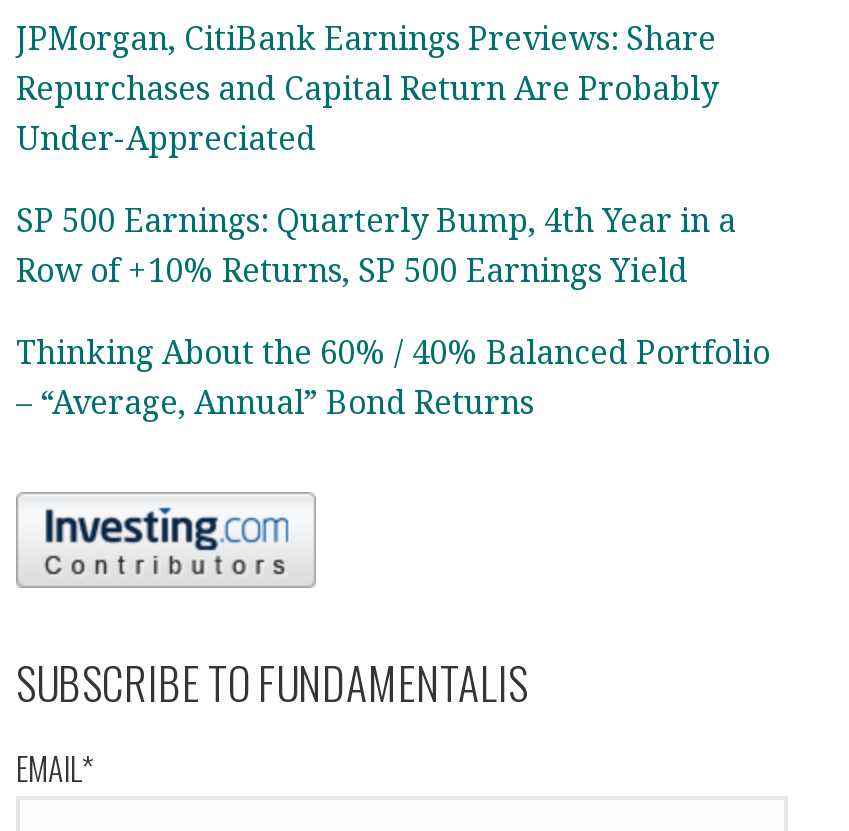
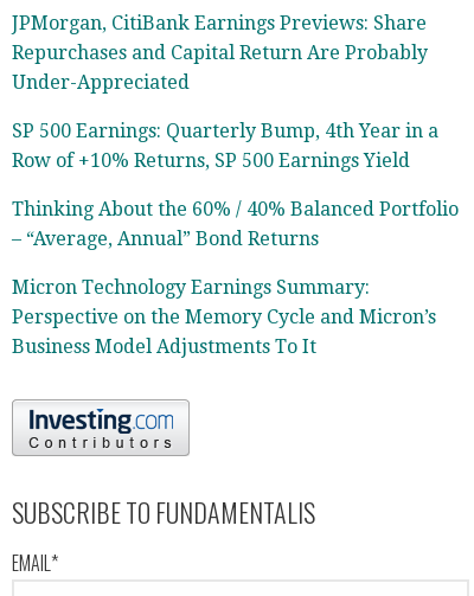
none -> [12,276,436,358] Micron Technology Earnings Summary: | Perspective on the Memory Cycle and Micron’s | Business Model Adjustments To It

